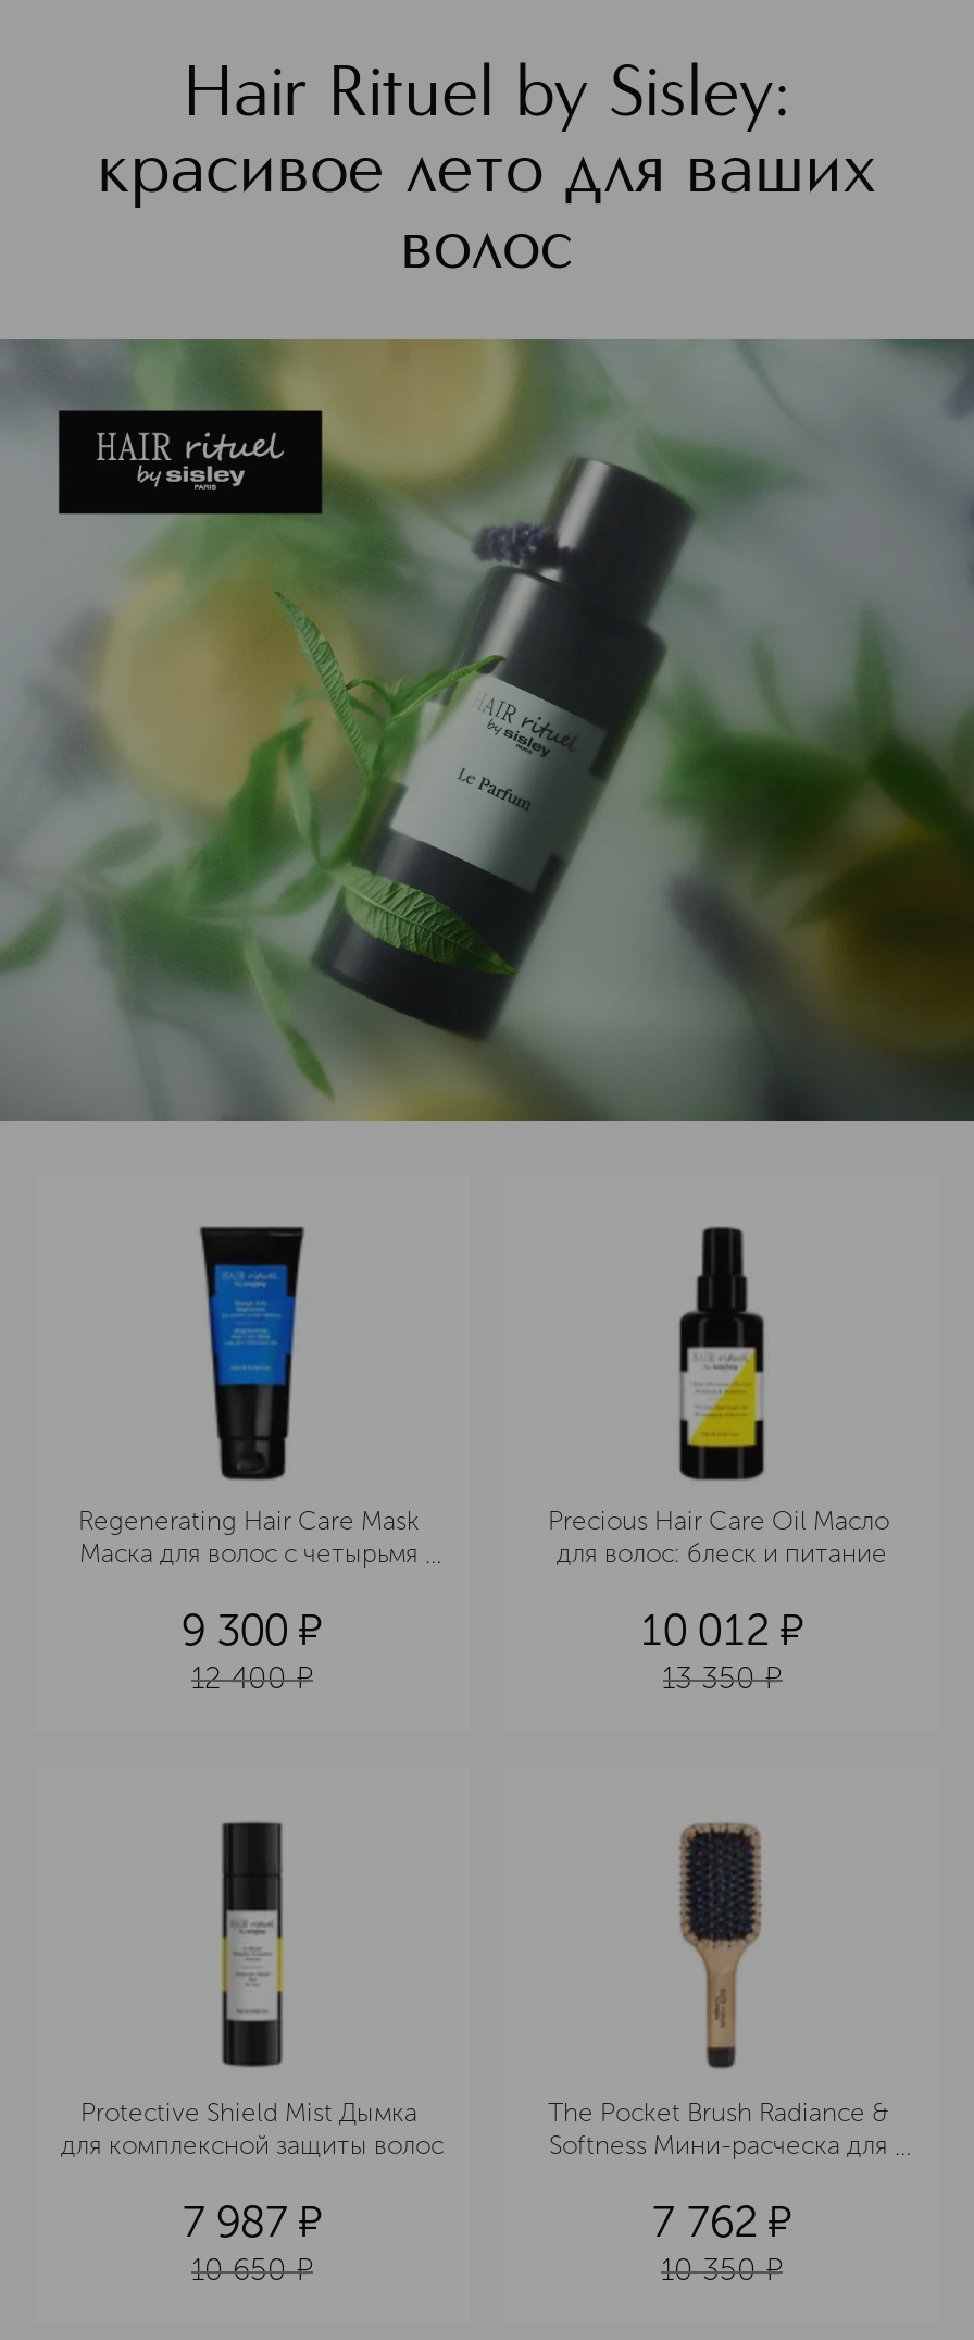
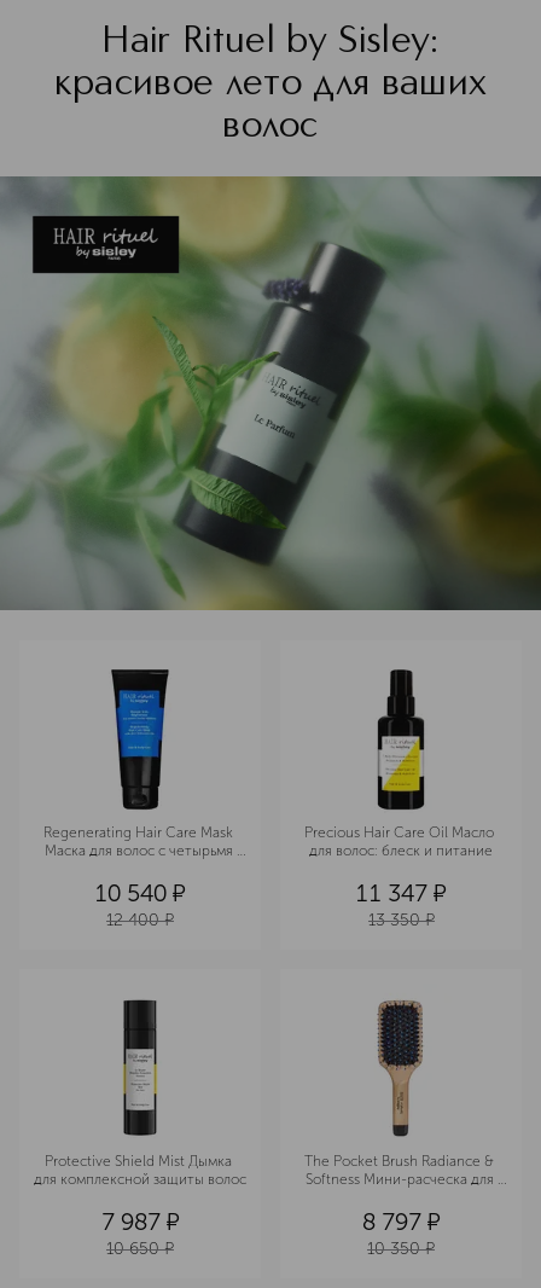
[182,1604,323,1656] 9 300 ¤ -> [94,879,186,908] 10 540 ¤
[639,1604,804,1656] 10 012 ¤ -> [355,879,447,908] 11 347 ¤
[651,2196,792,2248] 7 762 ¤ -> [362,1207,440,1236] 8 797 ¤

